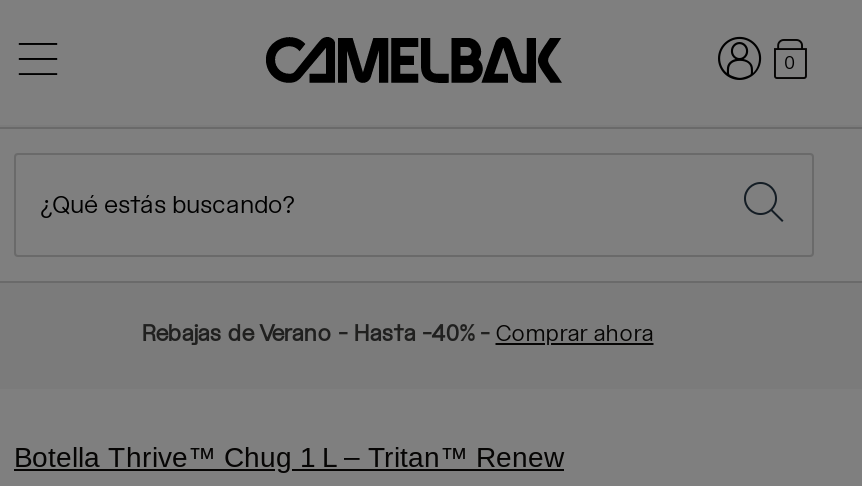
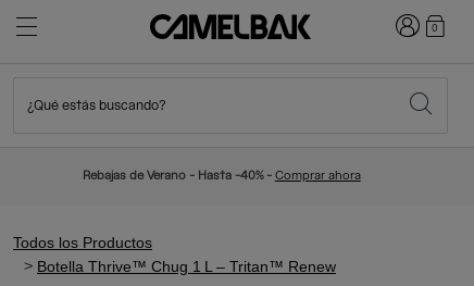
none -> [13,234,152,251] Todos los Productos

